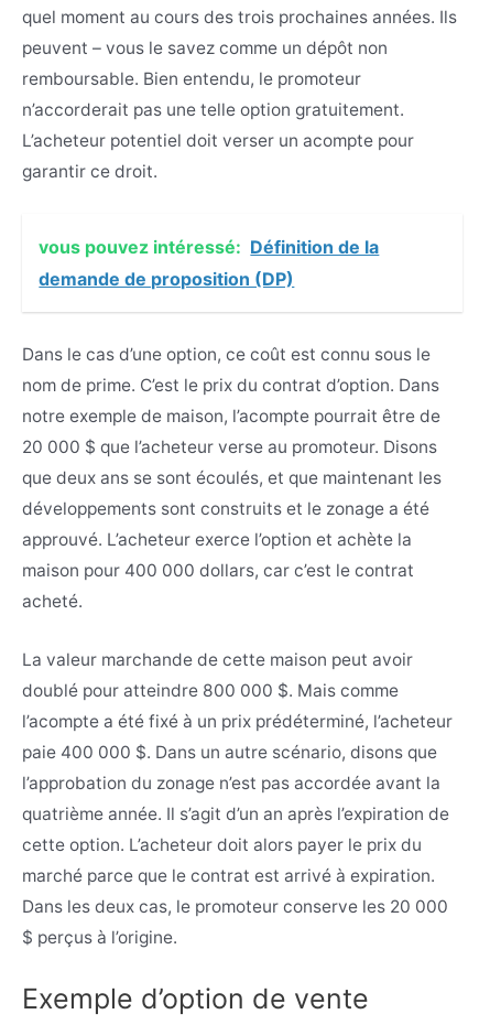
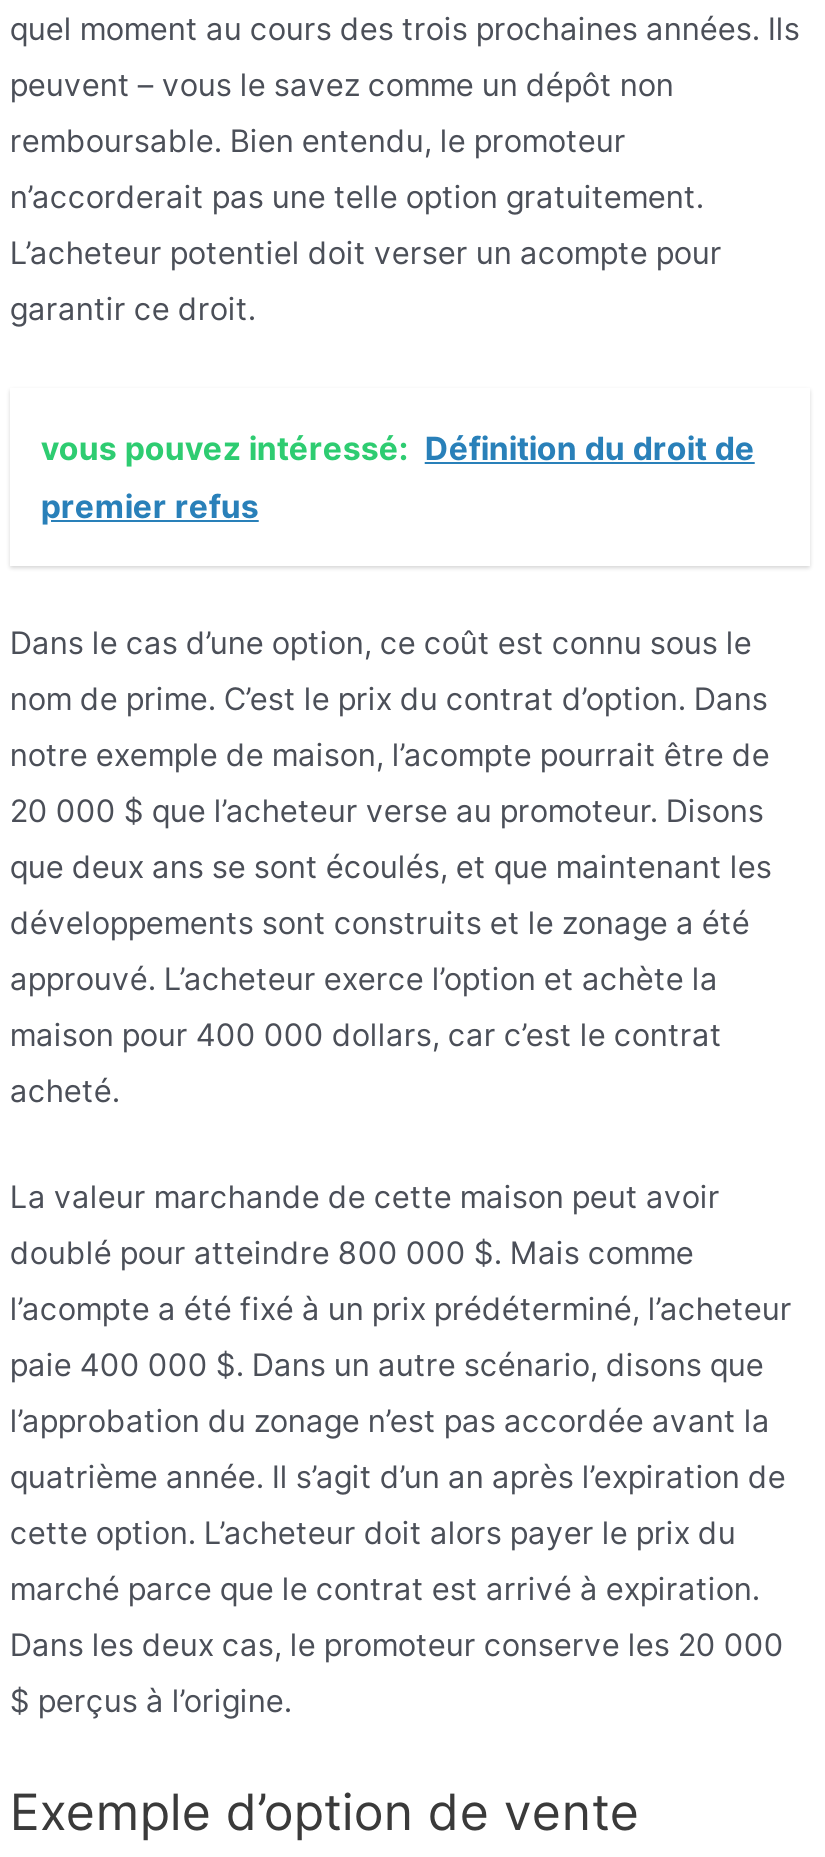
[39,236,379,290] vous pouvez intéressé: Définition de la | demande de proposition (DP) -> [41,427,755,525] vous pouvez intéressé: Définition du droit de | premier refus

